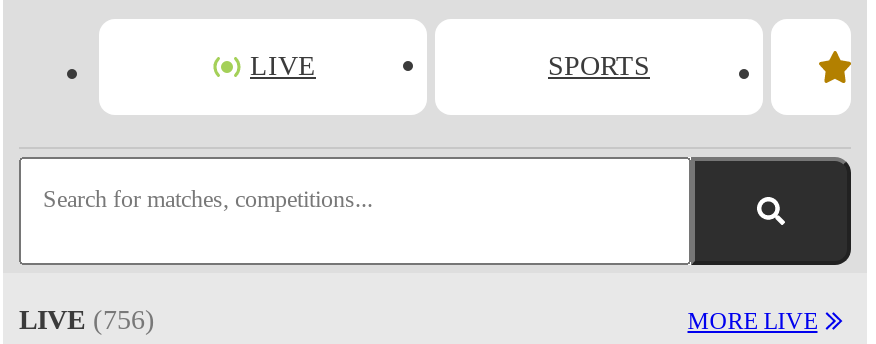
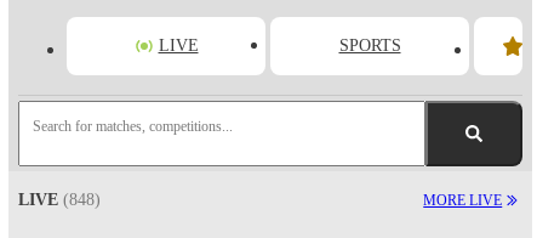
[19,305,155,335] LIVE (756) -> [18,191,101,209] LIVE (848)

